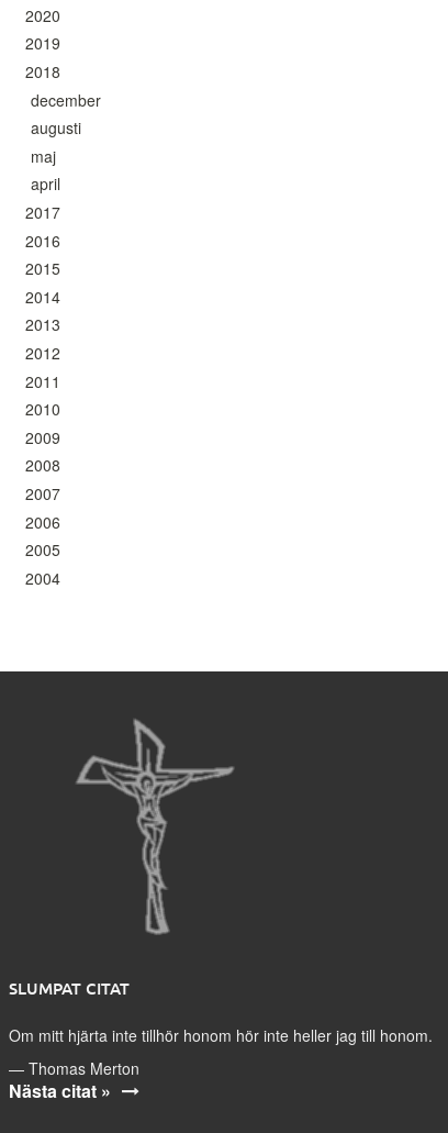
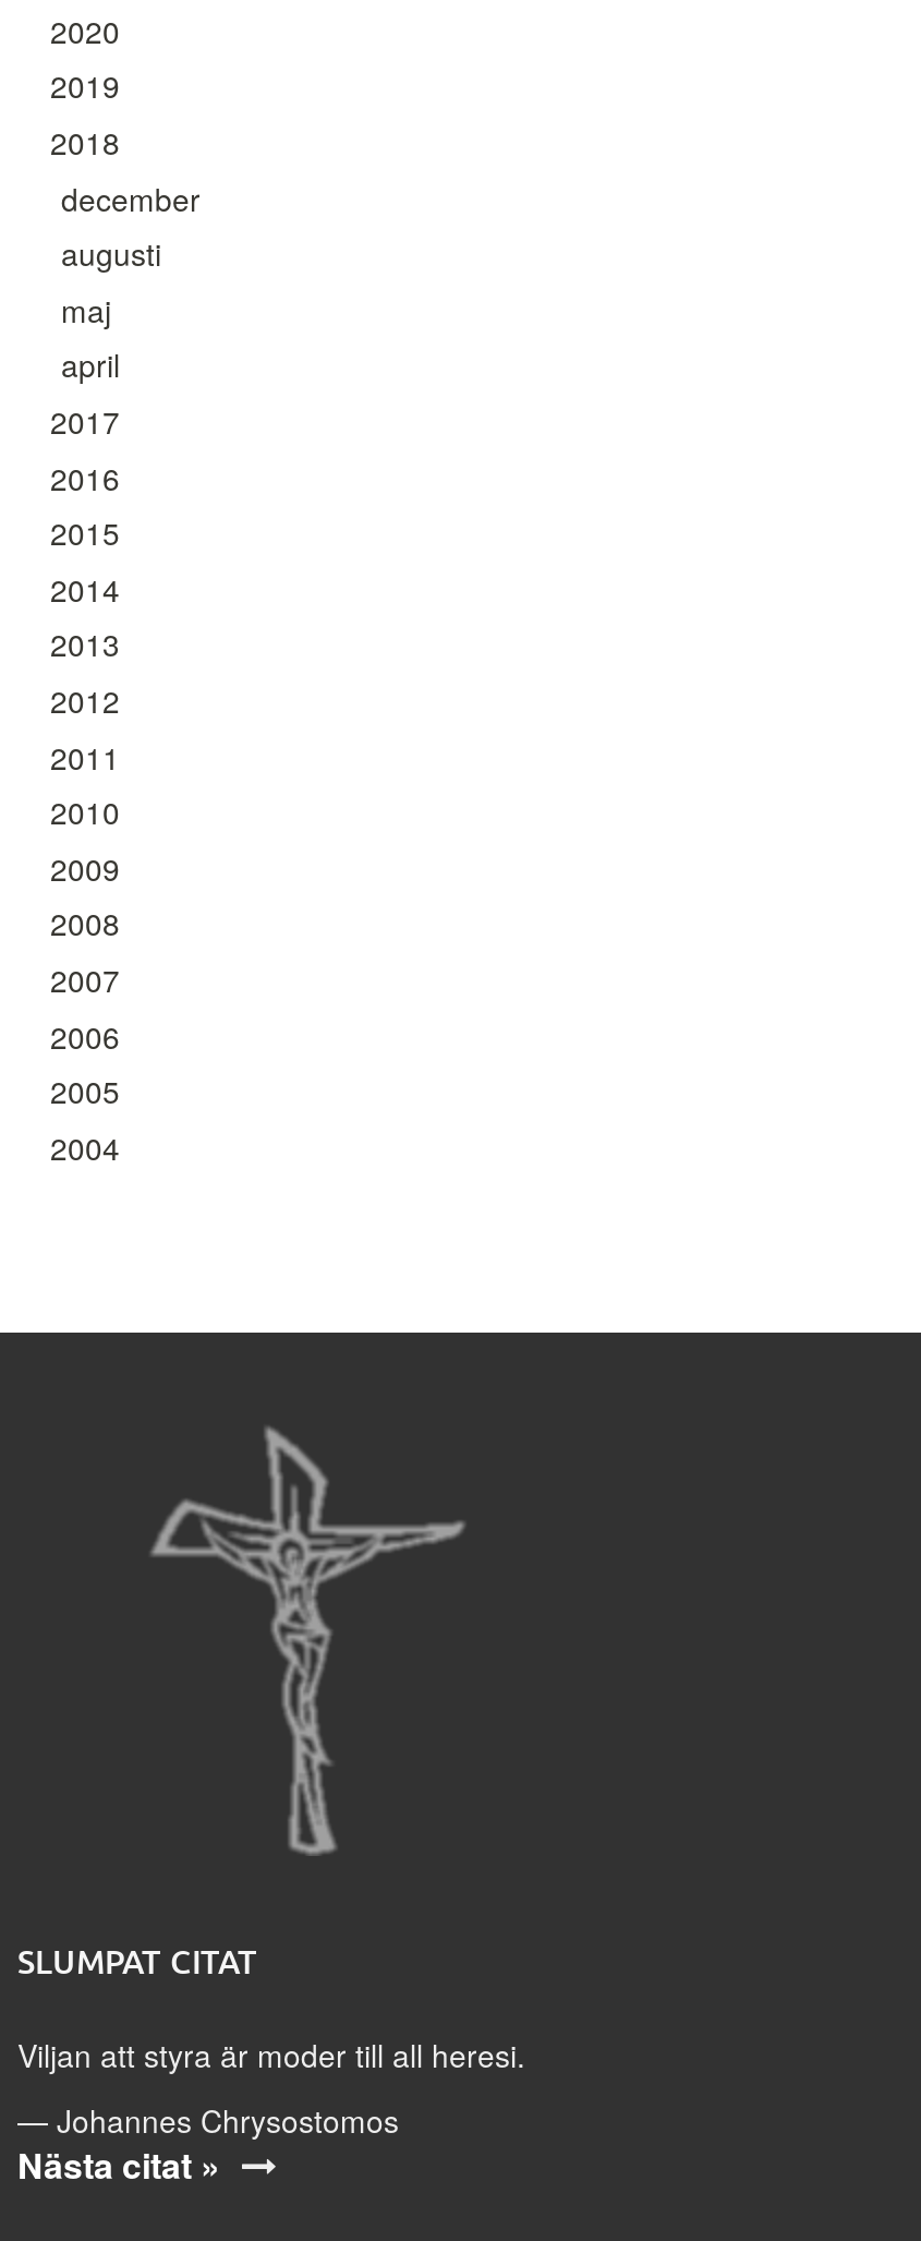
[9,1024,433,1046] Om mitt hjärta inte tillhör honom hör inte heller jag till honom. -> [17,2032,525,2076] Viljan att styra är moder till all heresi.
[9,1057,139,1079] — Thomas Merton -> [17,2098,399,2141] — Johannes Chrysostomos

